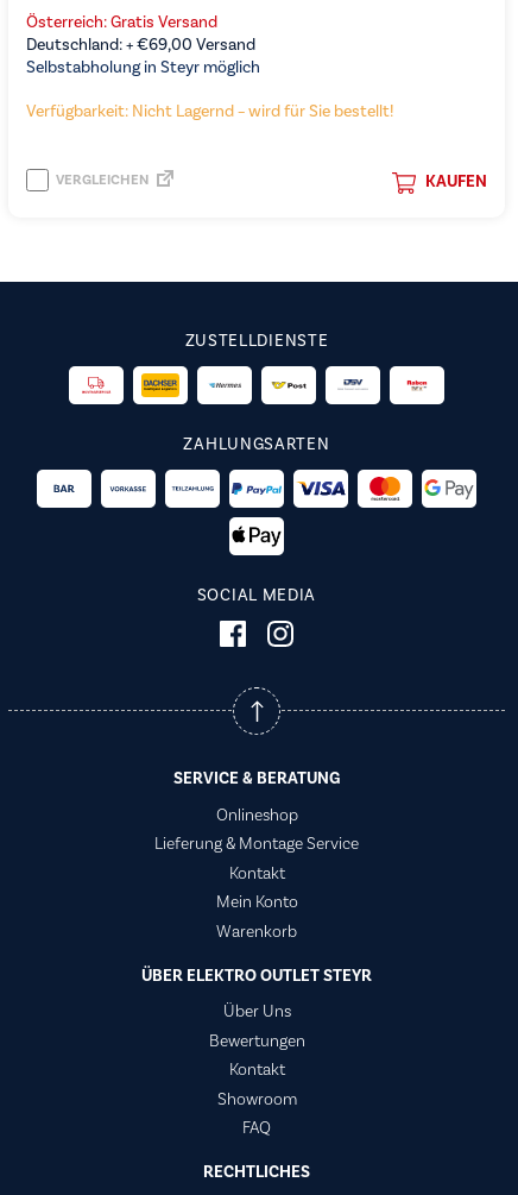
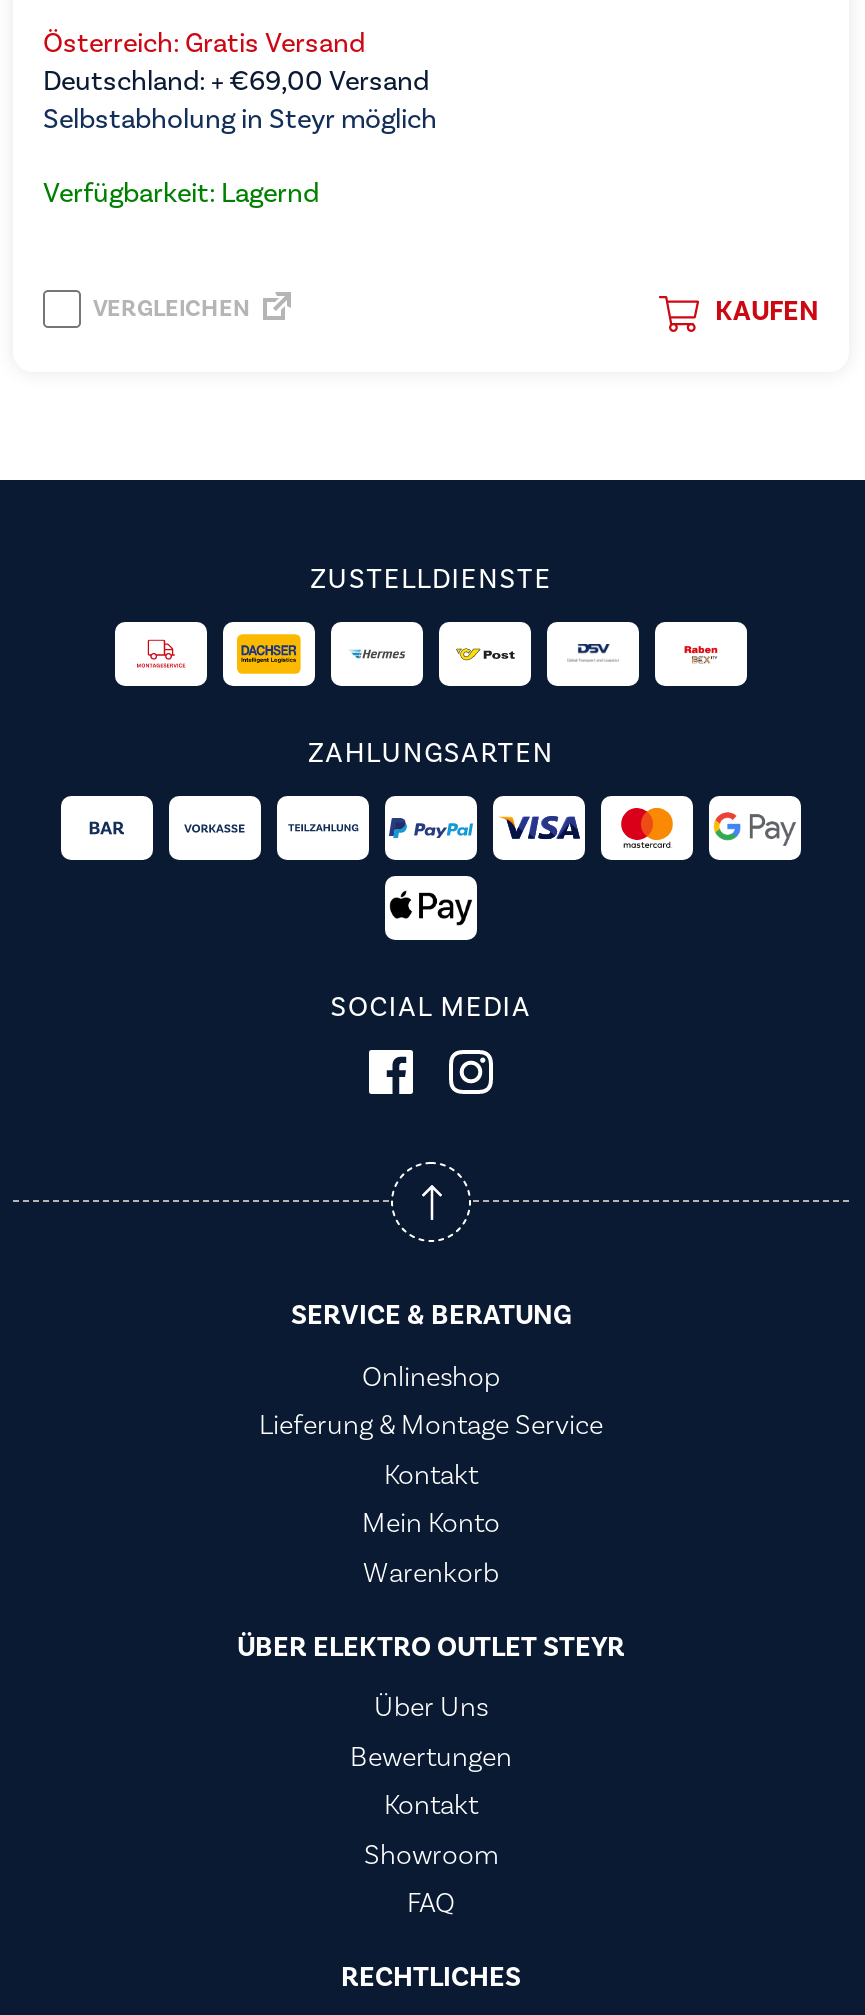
[26,102,393,123] Verfügbarkeit: Nicht Lagernd – wird für Sie bestellt! -> [43,177,319,213] Verfügbarkeit: Lagernd

